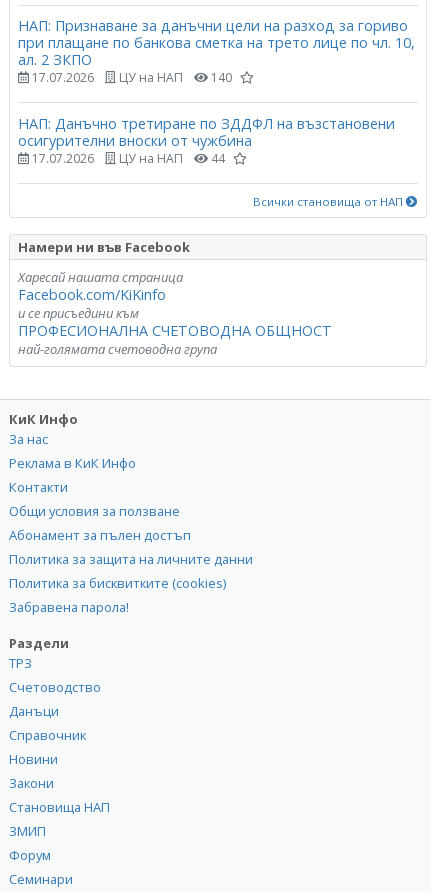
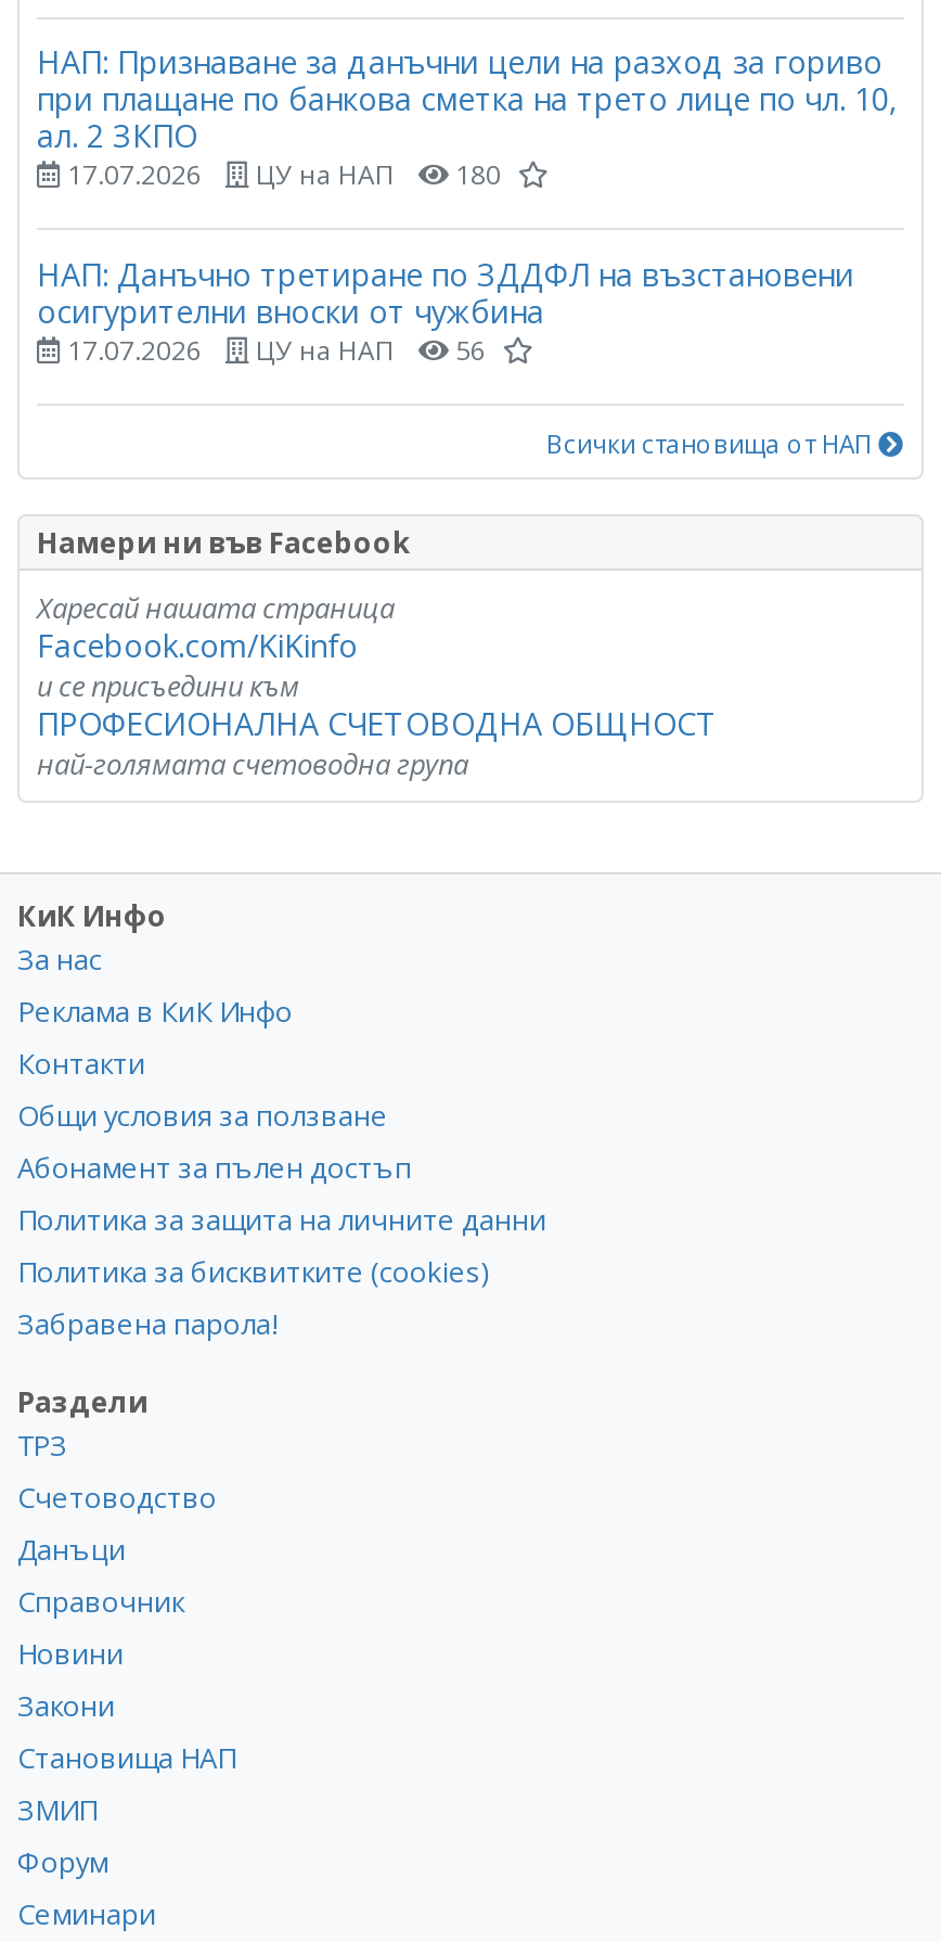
[208,69,232,86] 140 -> [449,157,501,194] 180
[208,149,225,166] 44 -> [449,331,486,368] 56

